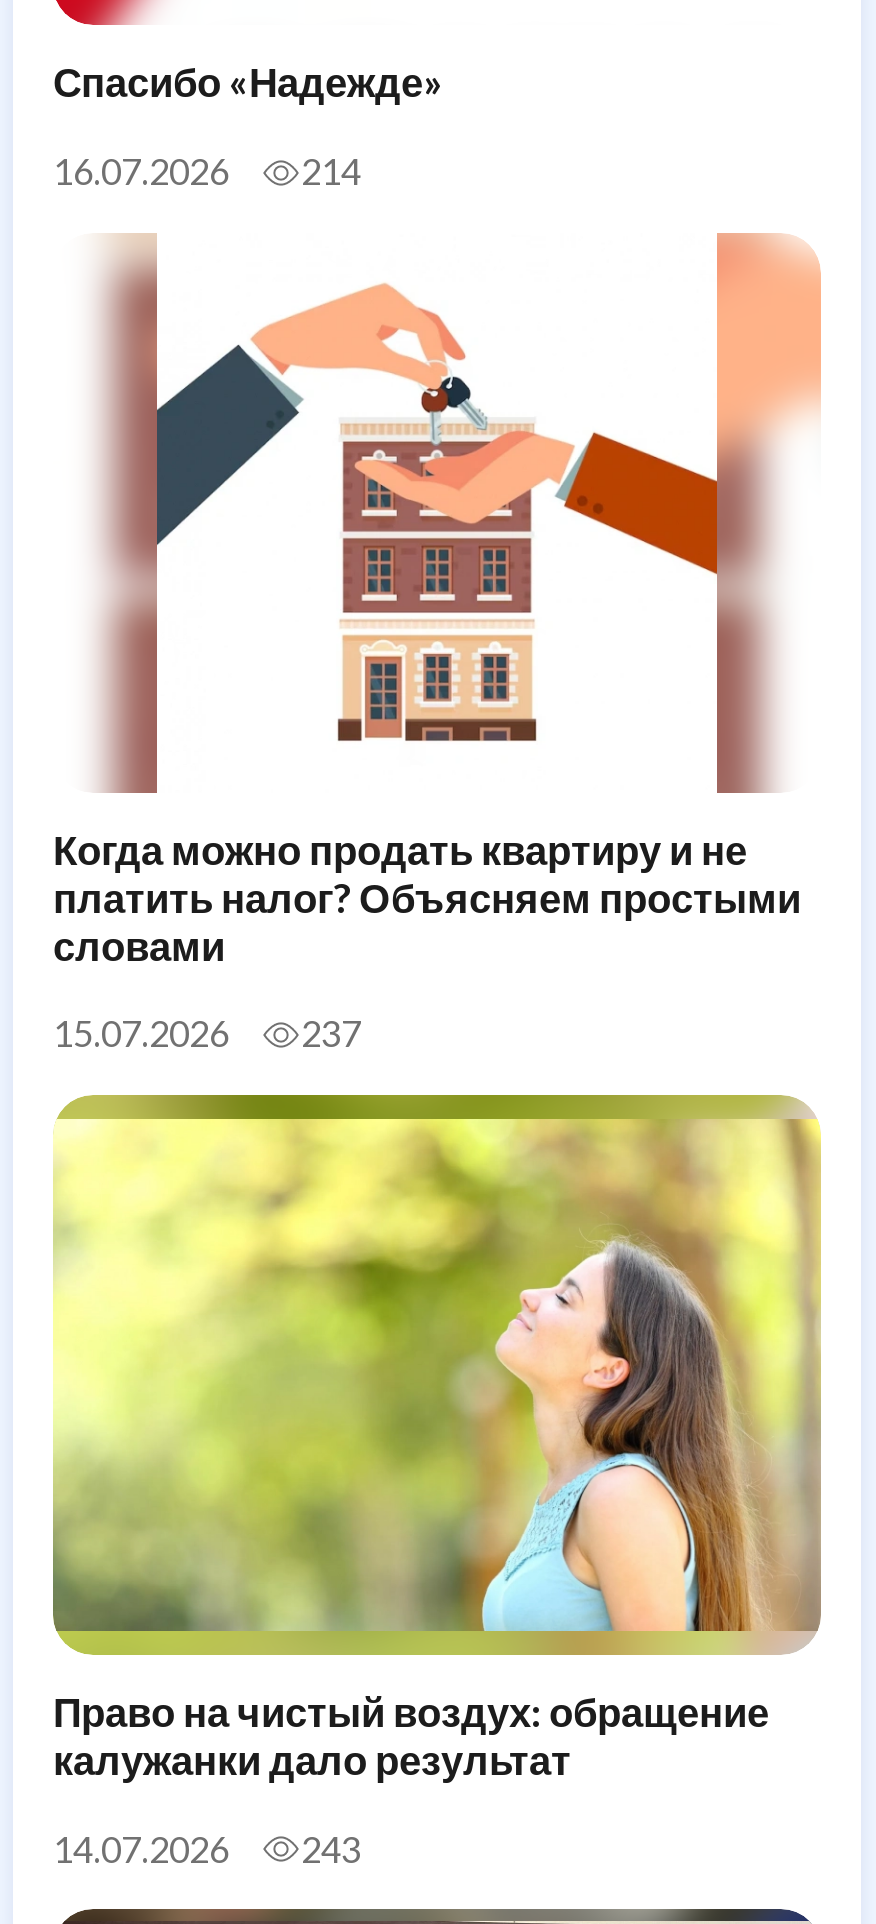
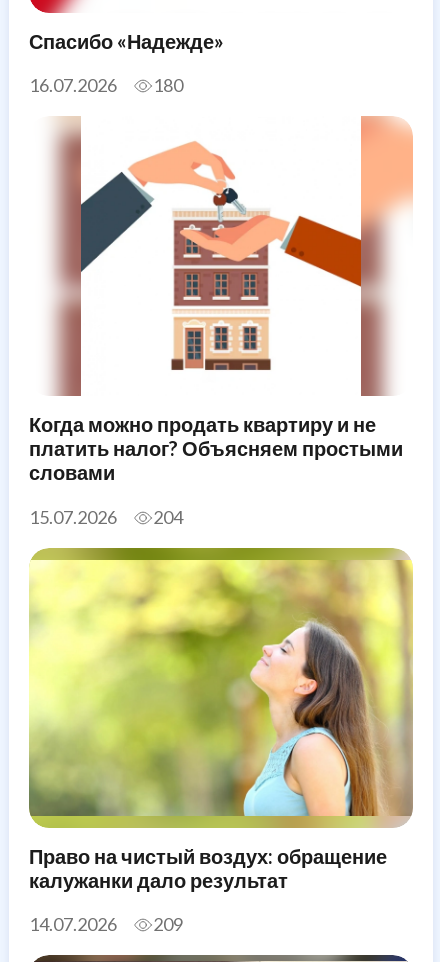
[53,149,361,193] 16.07.2026 214 -> [29,74,183,96] 16.07.2026 180
[53,1012,361,1056] 15.07.2026 237 -> [29,506,183,528] 15.07.2026 204
[53,1827,361,1871] 14.07.2026 243 -> [29,913,183,935] 14.07.2026 209

